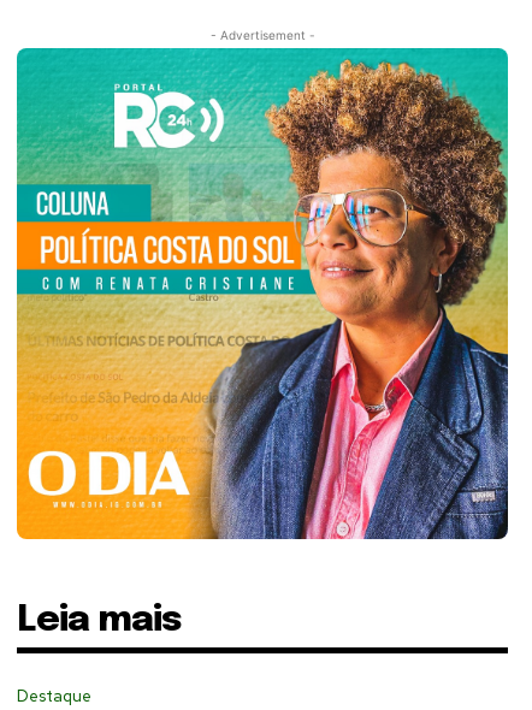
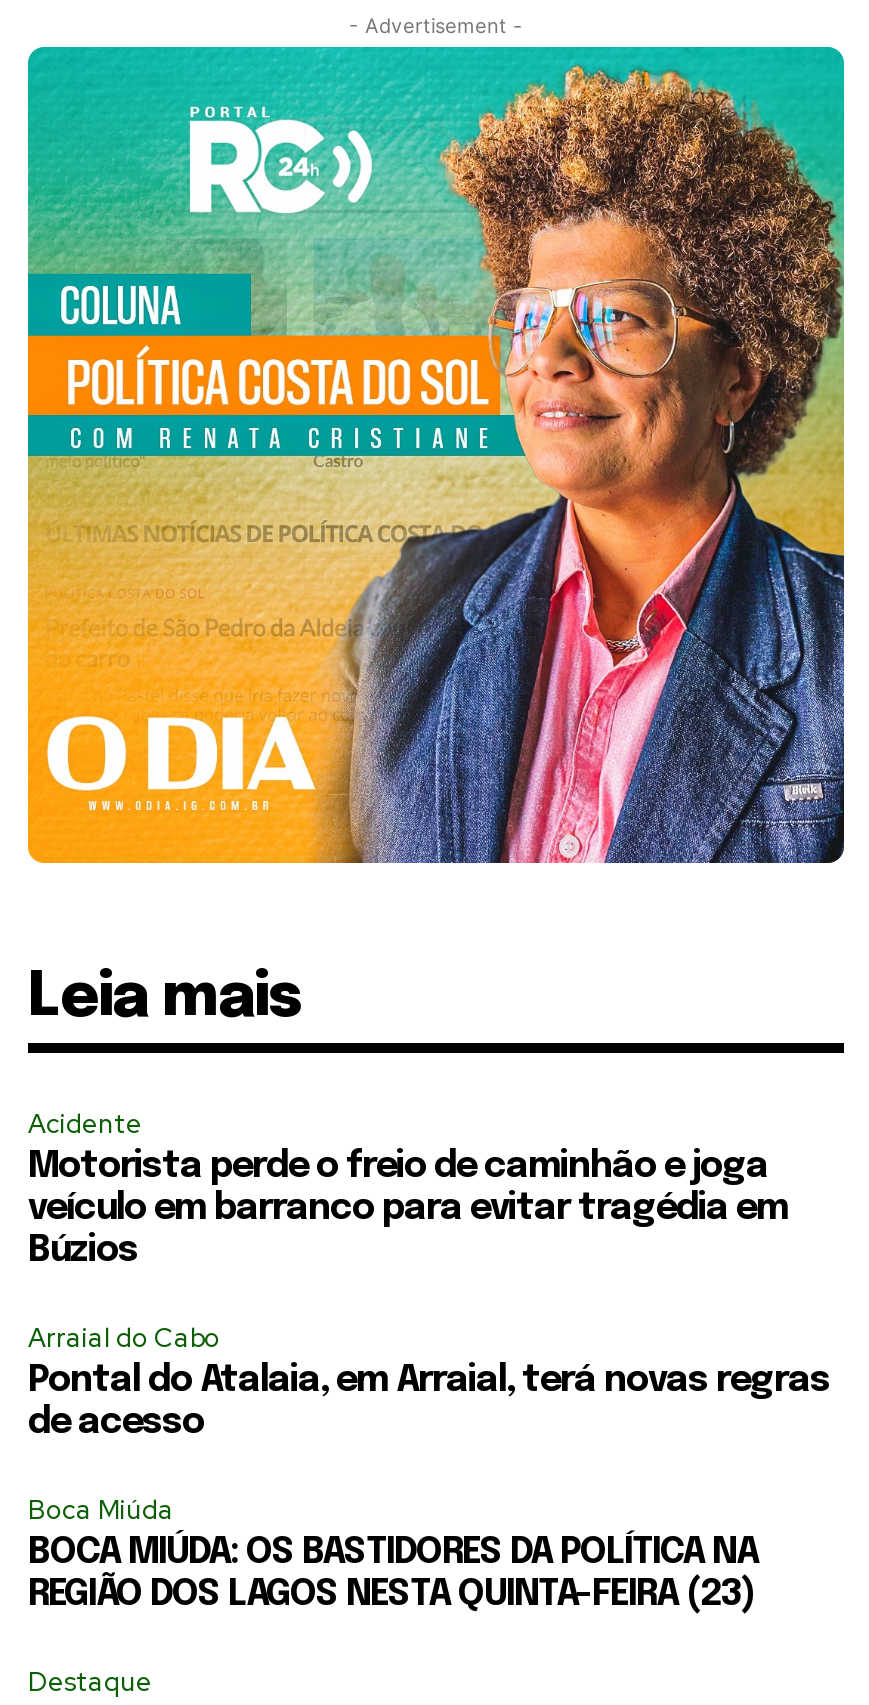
none -> [28,1107,830,1613] Acidente | Motorista perde o freio de caminhão e joga | veículo em barranco para evitar tragédia em | Búzios | Arraial do Cabo | Pontal do Atalaia, em Arraial, terá novas regras | de acesso | Boca Miúda | BOCA MIÚDA: OS BASTIDORES DA POLÍTICA NA | REGIÃO DOS LAGOS NESTA QUINTA-FEIRA (23)

